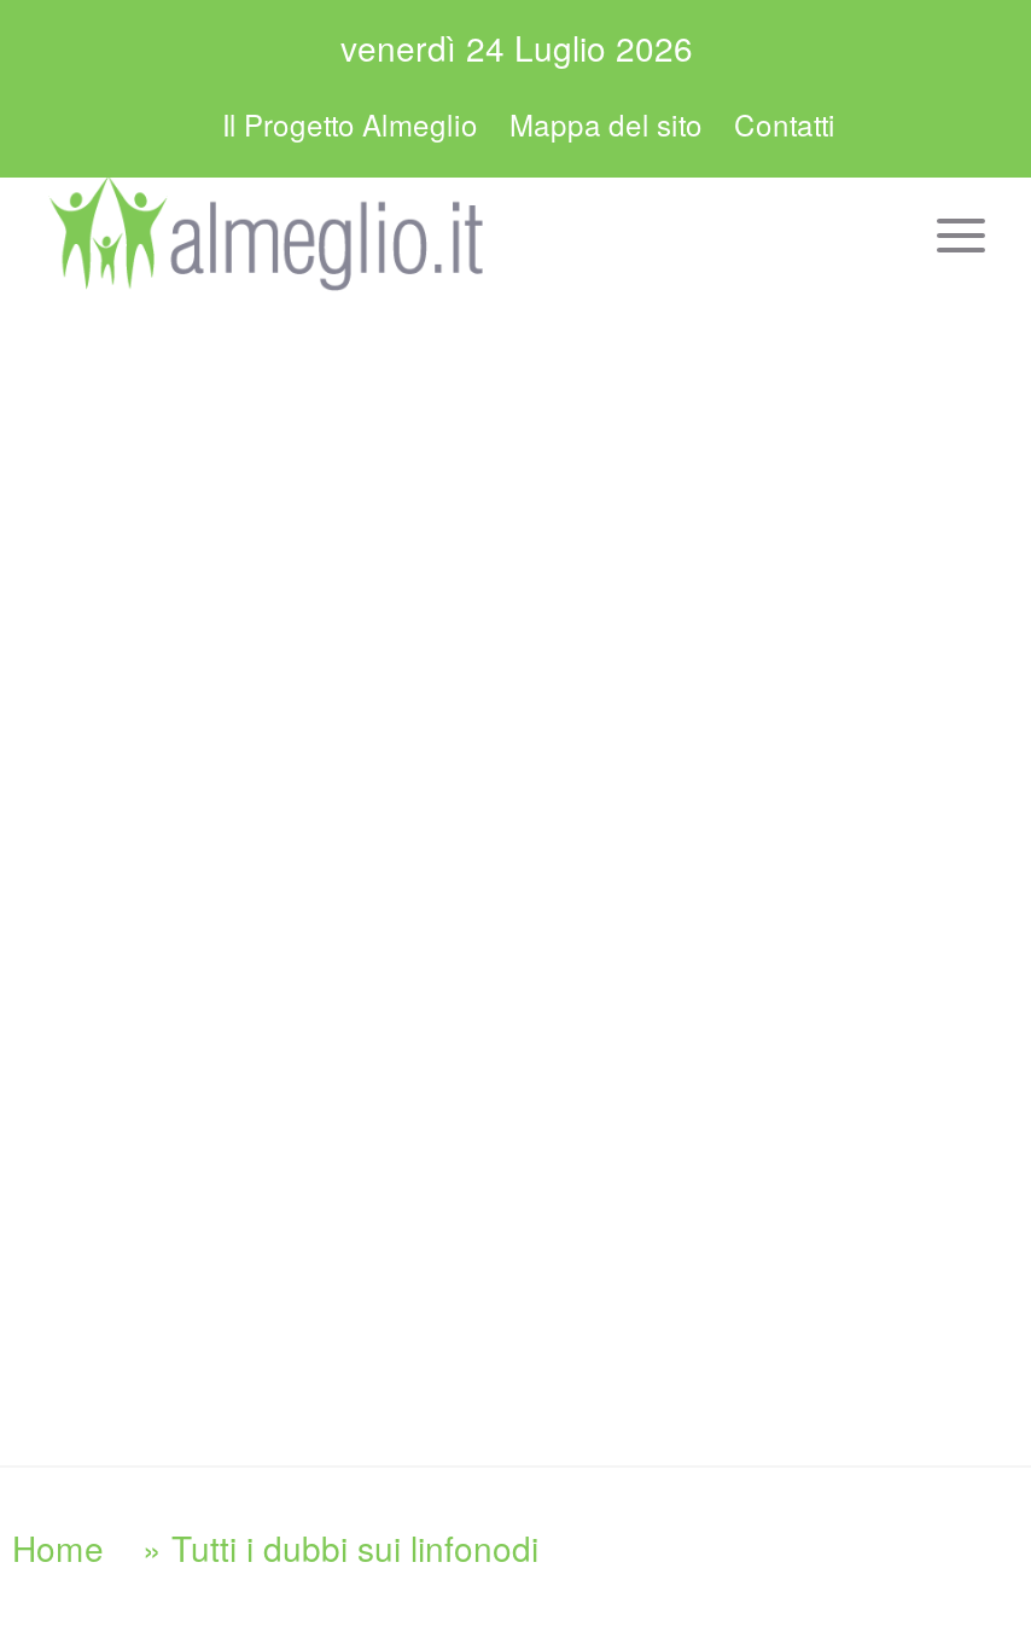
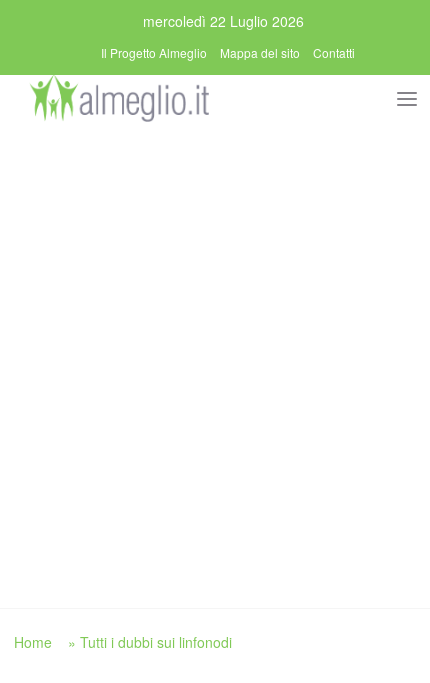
[340,23,693,71] venerdì 24 Luglio 2026 -> [142,11,303,31] mercoledì 22 Luglio 2026

